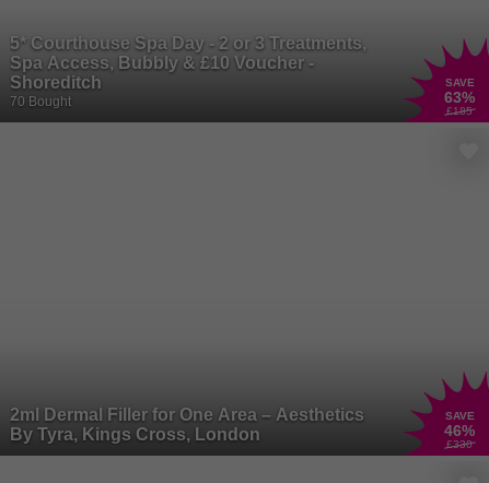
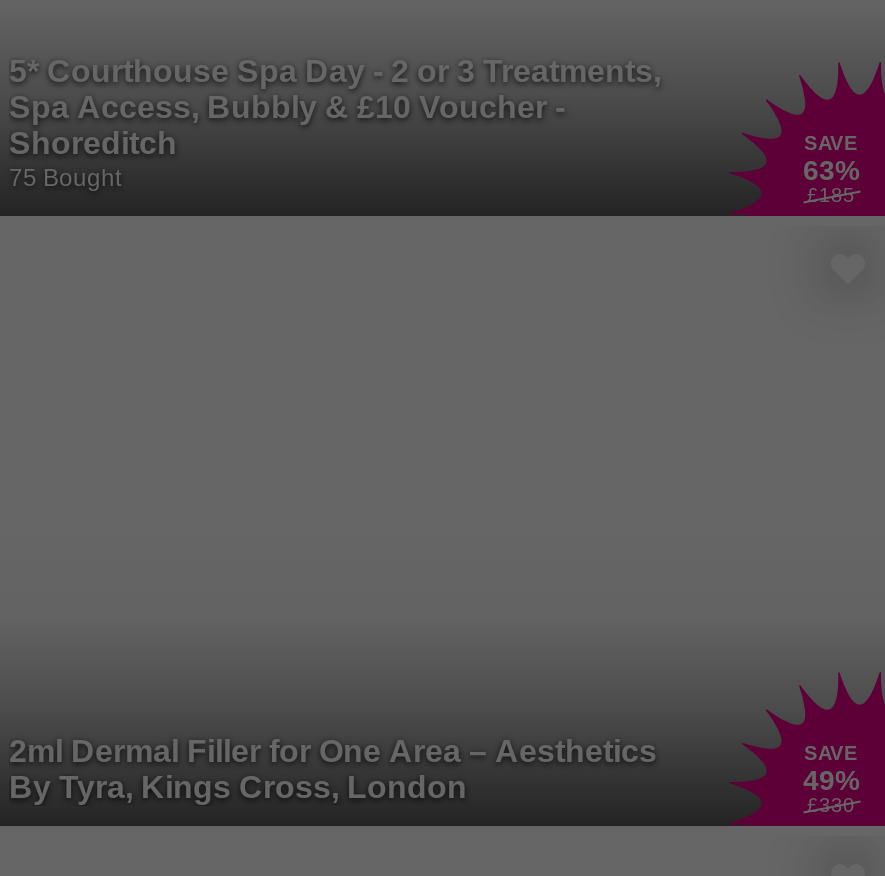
[10,94,71,109] 70 Bought -> [9,164,121,192] 75 Bought
[444,422,475,439] 46% -> [803,764,859,796] 49%

